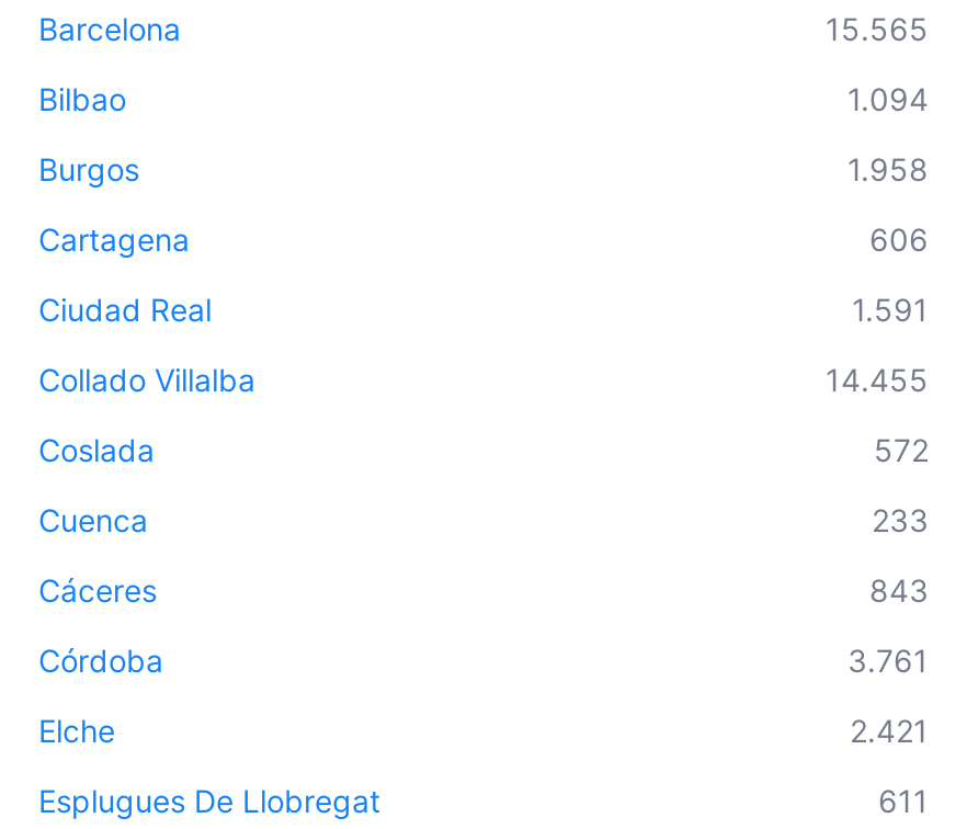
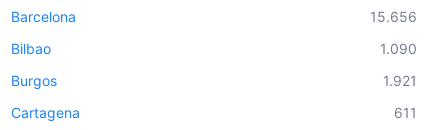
[826,9,929,46] 15.565 -> [370,8,417,25] 15.656
[847,79,929,116] 1.094 -> [380,40,417,57] 1.090
[847,149,929,187] 1.958 -> [383,72,417,89] 1.921
[38,220,929,818] 606 | Ciudad Real | 1.591 | Collado Villalba | 14.455 | Coslada | 572 | Cuenca | 233 | Cáceres | 843 | Córdoba | 3.761 | Elche | 2.421 | Esplugues De Llobregat -> none

